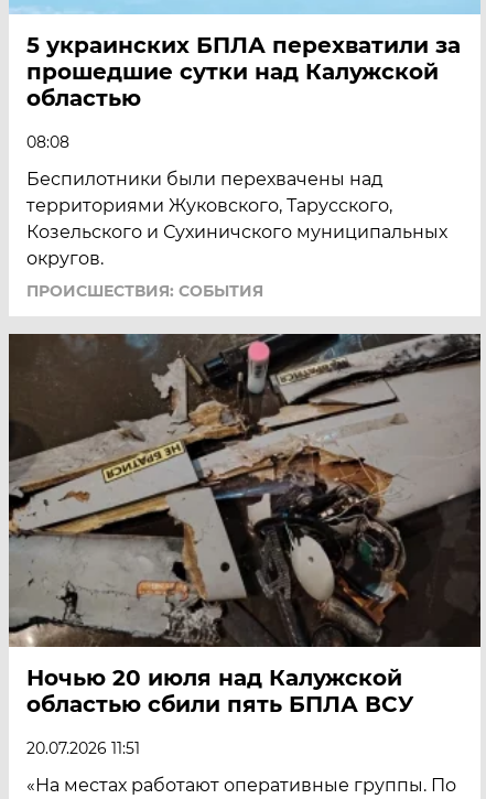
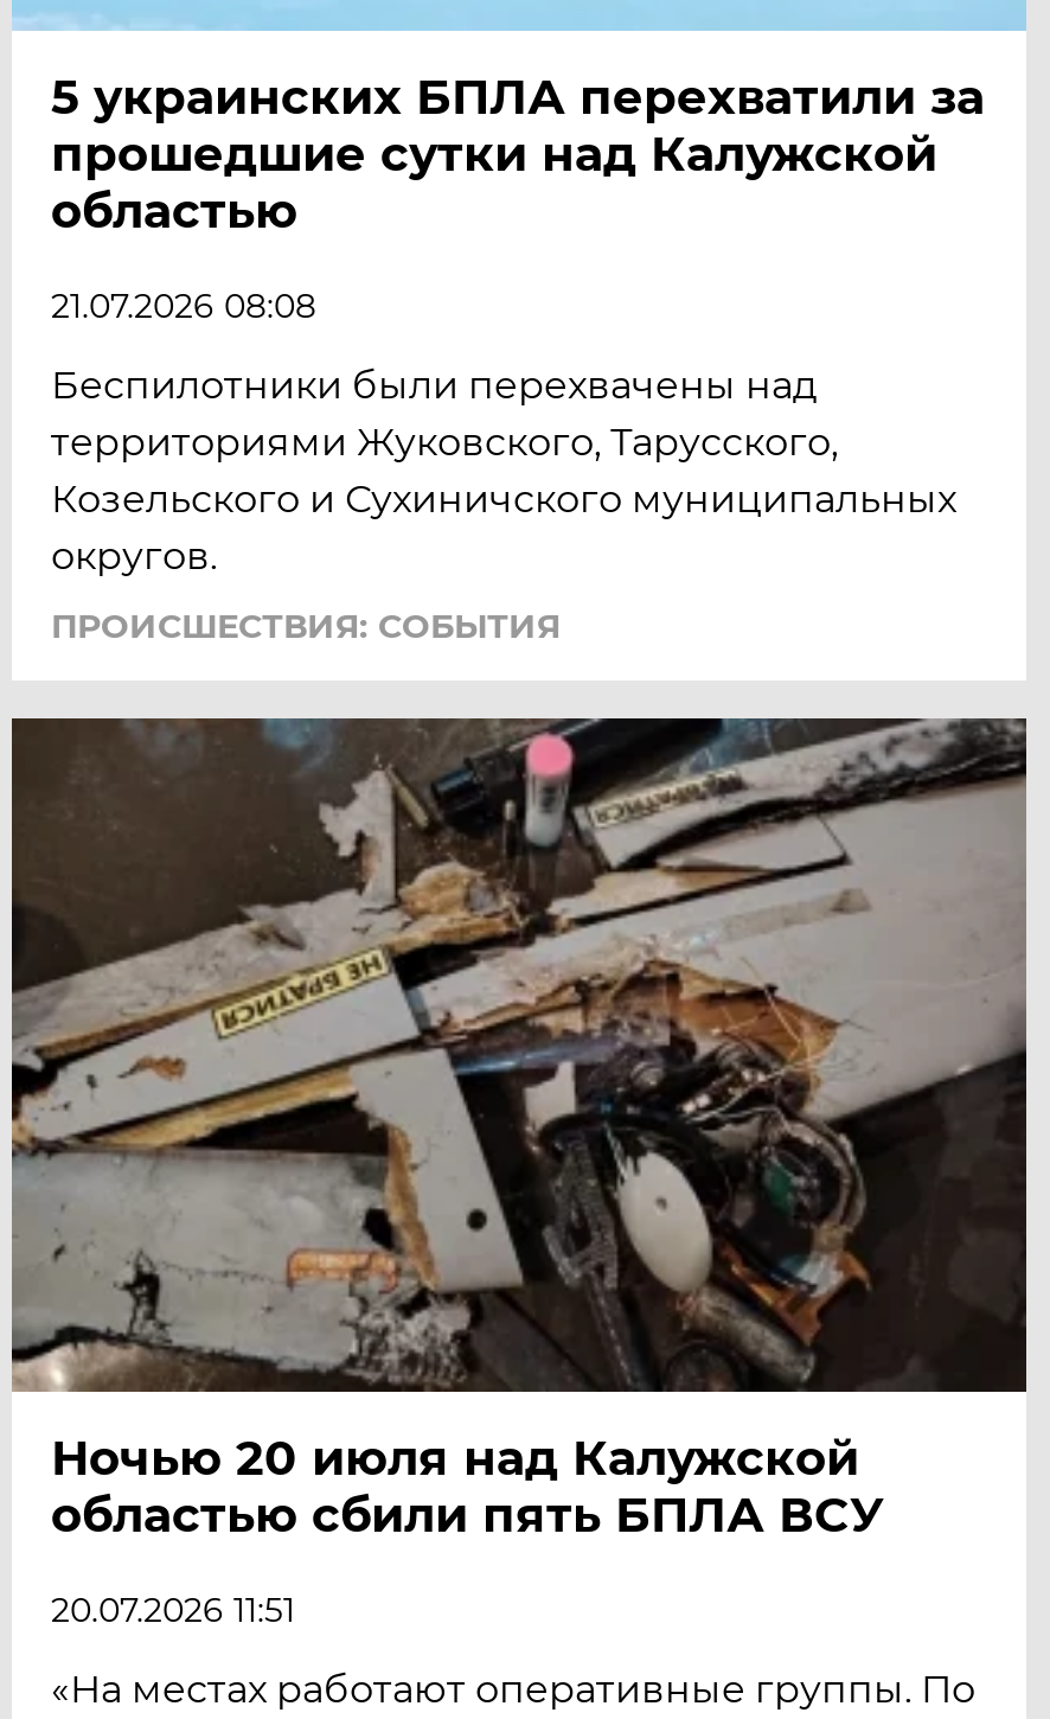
[27,132,70,152] 08:08 -> [51,285,316,327] 21.07.2026 08:08

